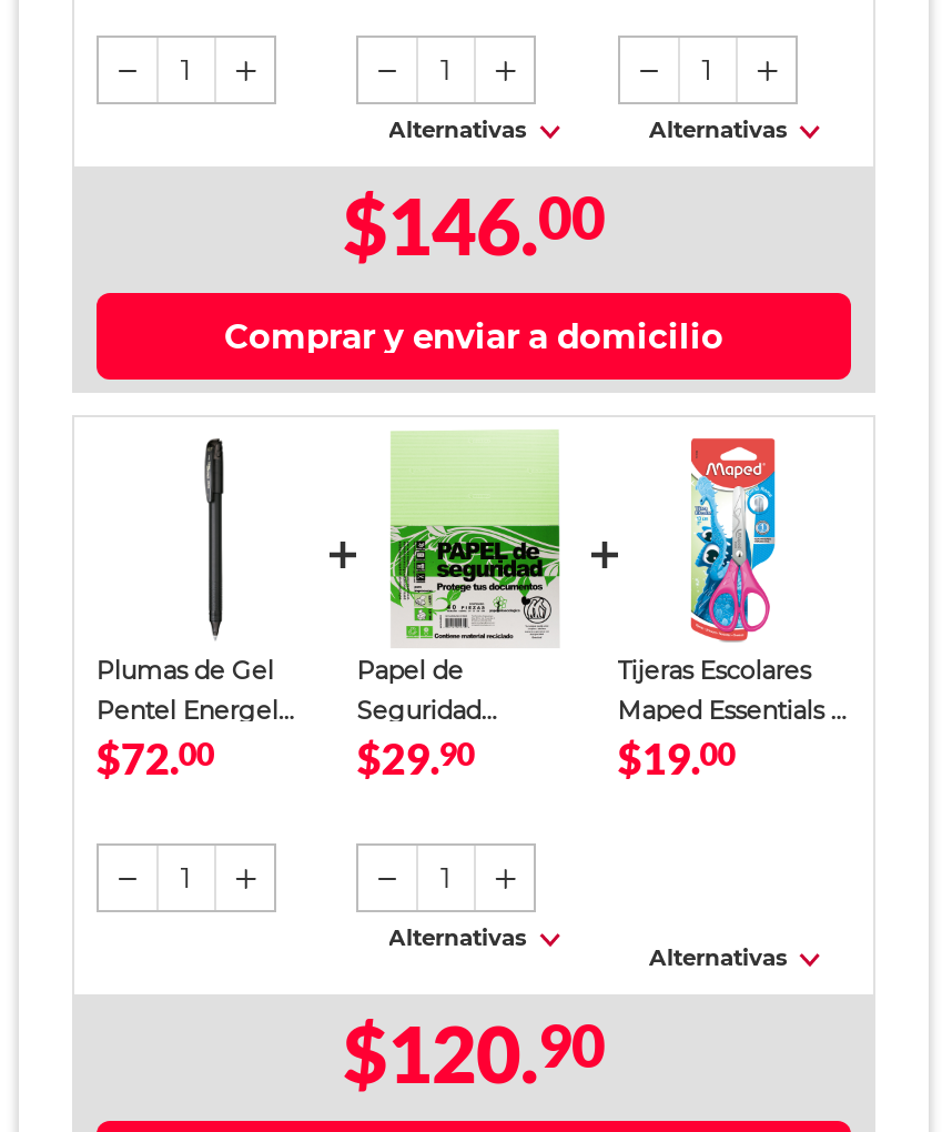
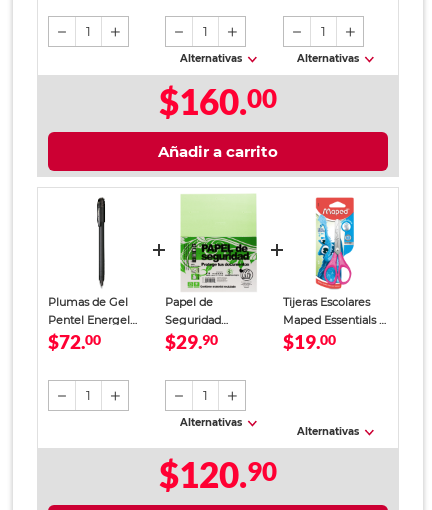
[343,178,605,271] $146.00 -> [159,80,277,122] $160.00
[224,315,723,357] Comprar y enviar a domicilio -> [158,142,278,161] Añadir a carrito

